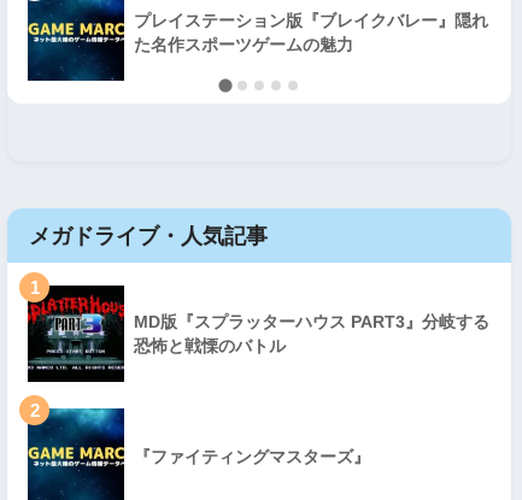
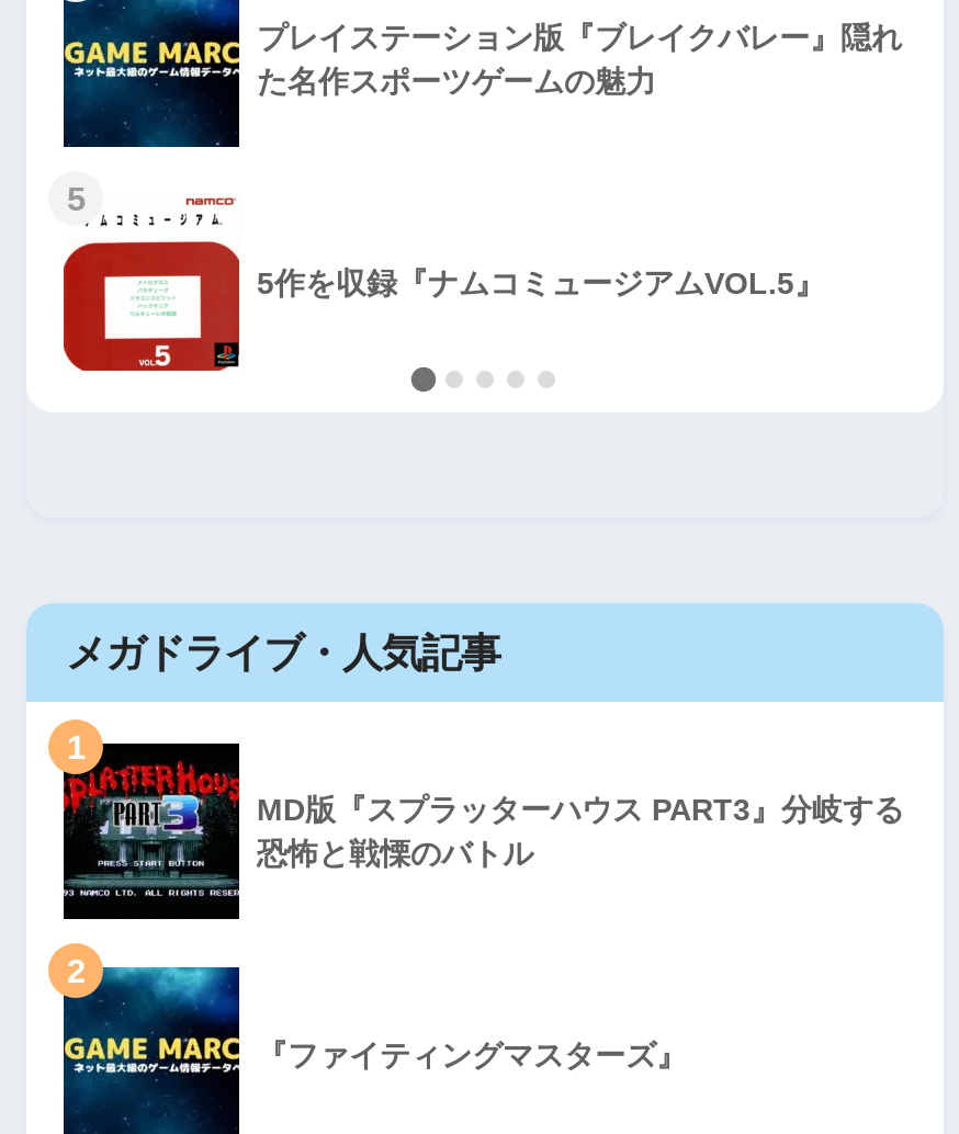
none -> [61,180,825,373] [image] | 5 | 5作を収録『ナムコミュージアムVOL.5』

